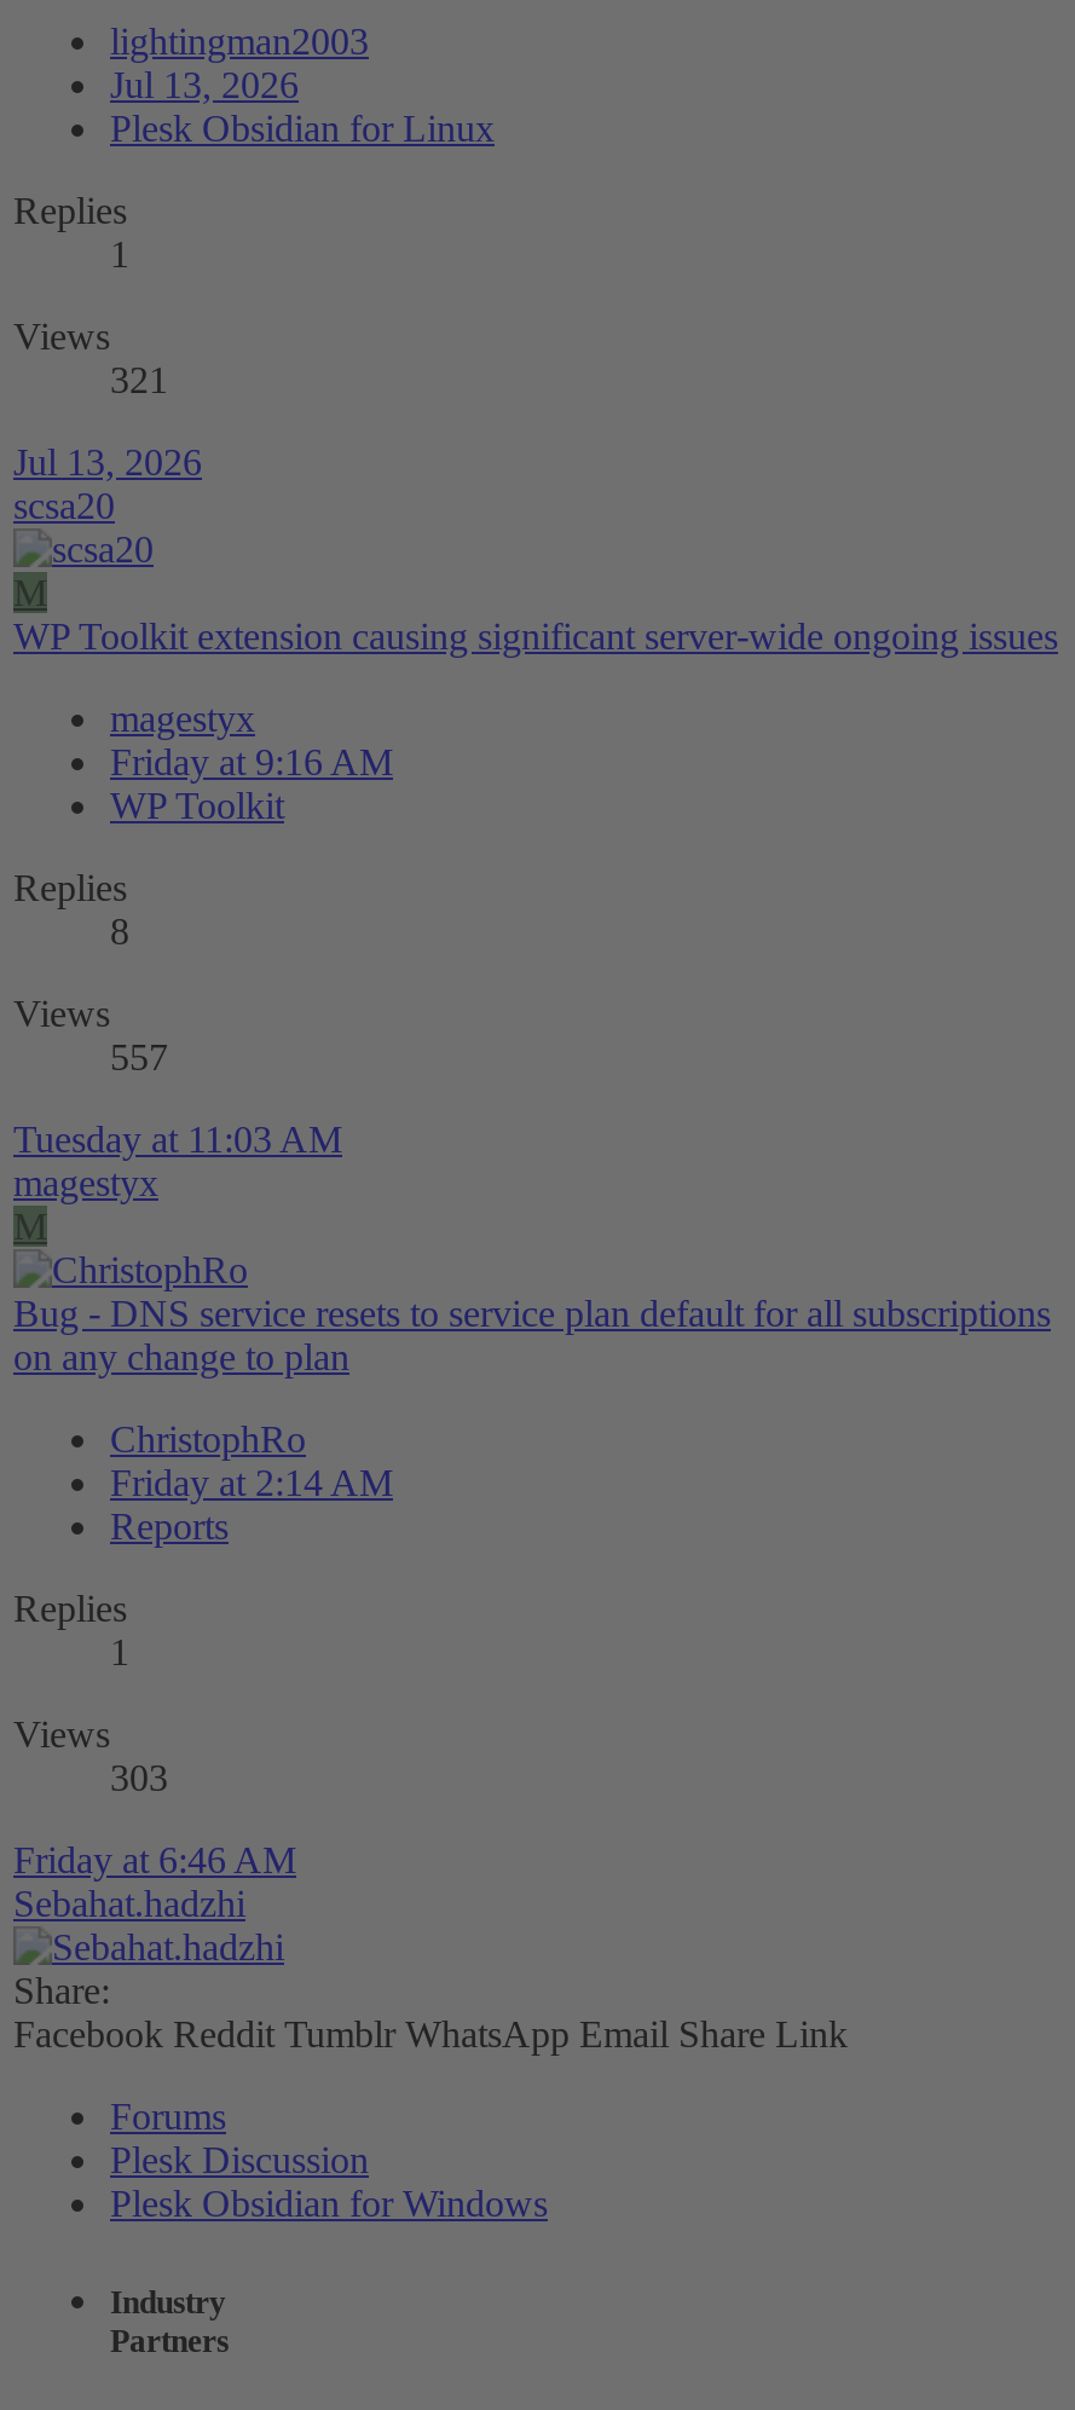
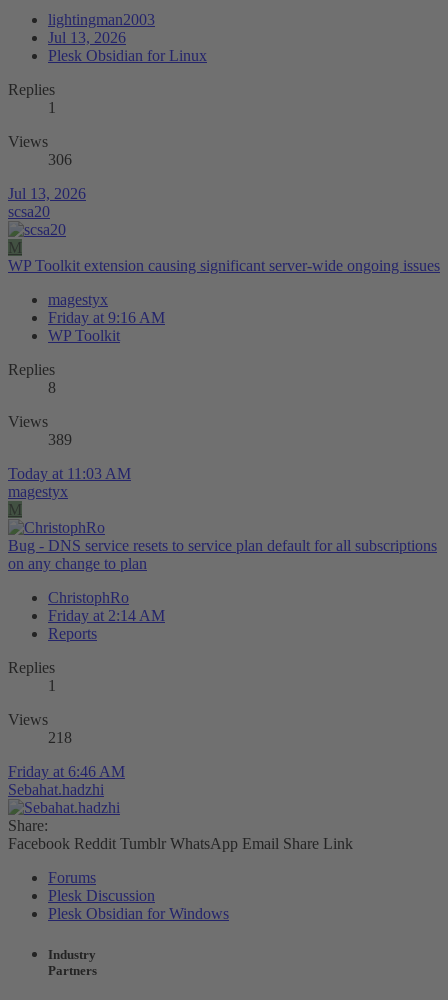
[110,360,168,401] 321 -> [48,151,72,168] 306
[110,1037,168,1078] 557 -> [48,431,72,448] 389
[13,1119,342,1160] Tuesday at 11:03 AM -> [8,465,131,482] Today at 11:03 AM
[110,1757,168,1799] 303 -> [48,729,72,746] 218

